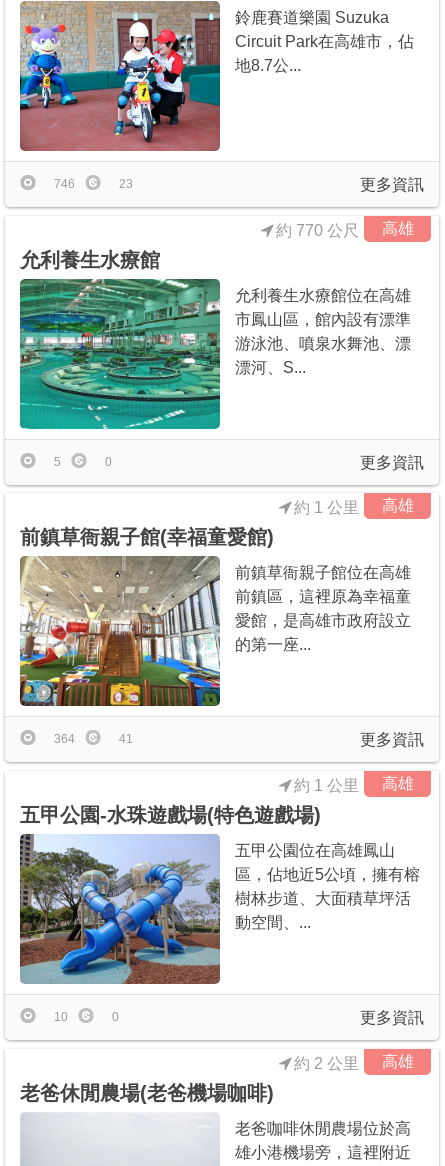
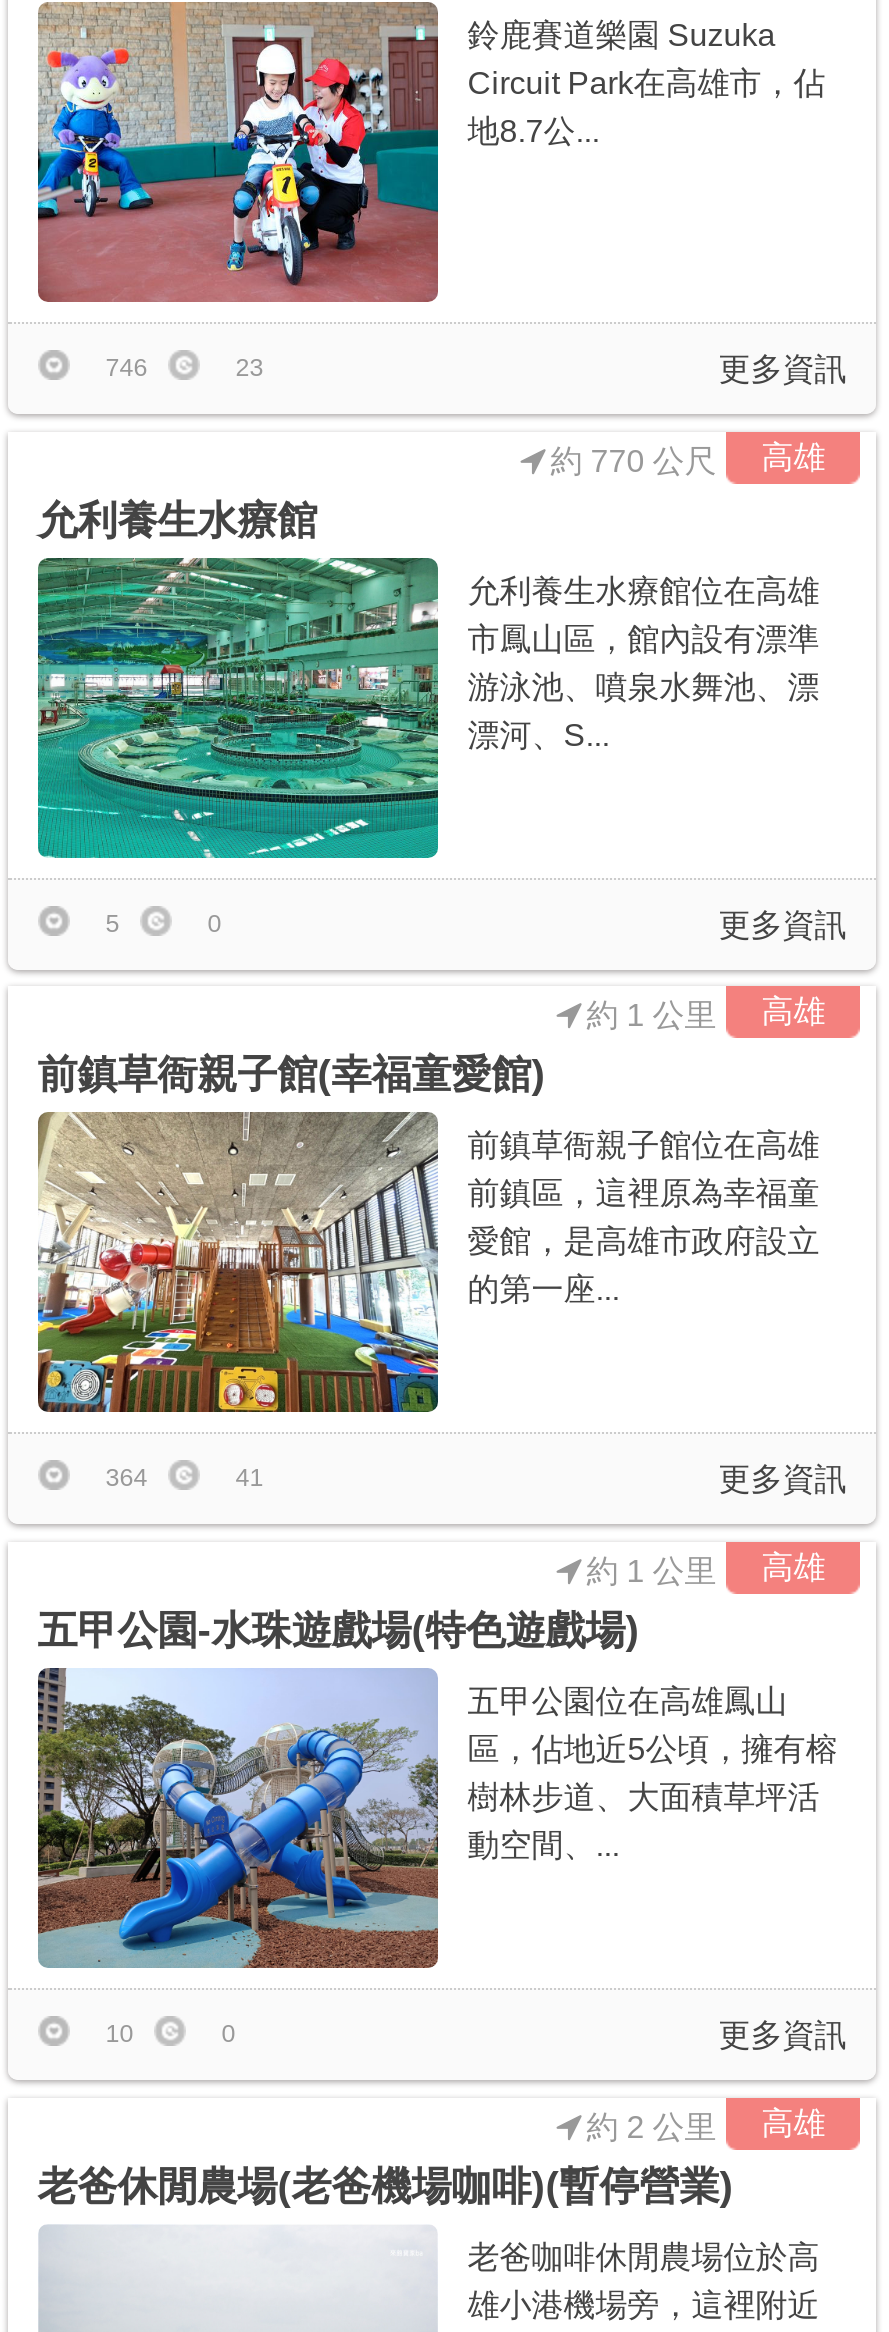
[20,1082,274,1104] 老爸休閒農場(老爸機場咖啡) -> [37,2165,733,2209] 老爸休閒農場(老爸機場咖啡)(暫停營業)

